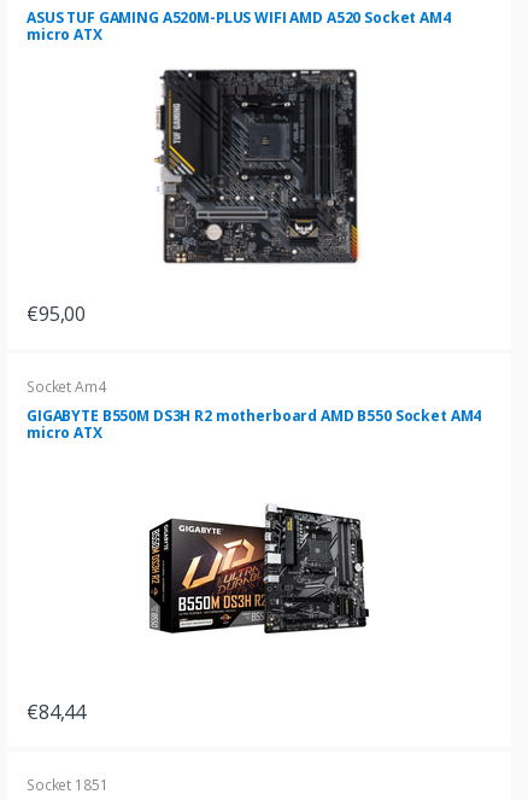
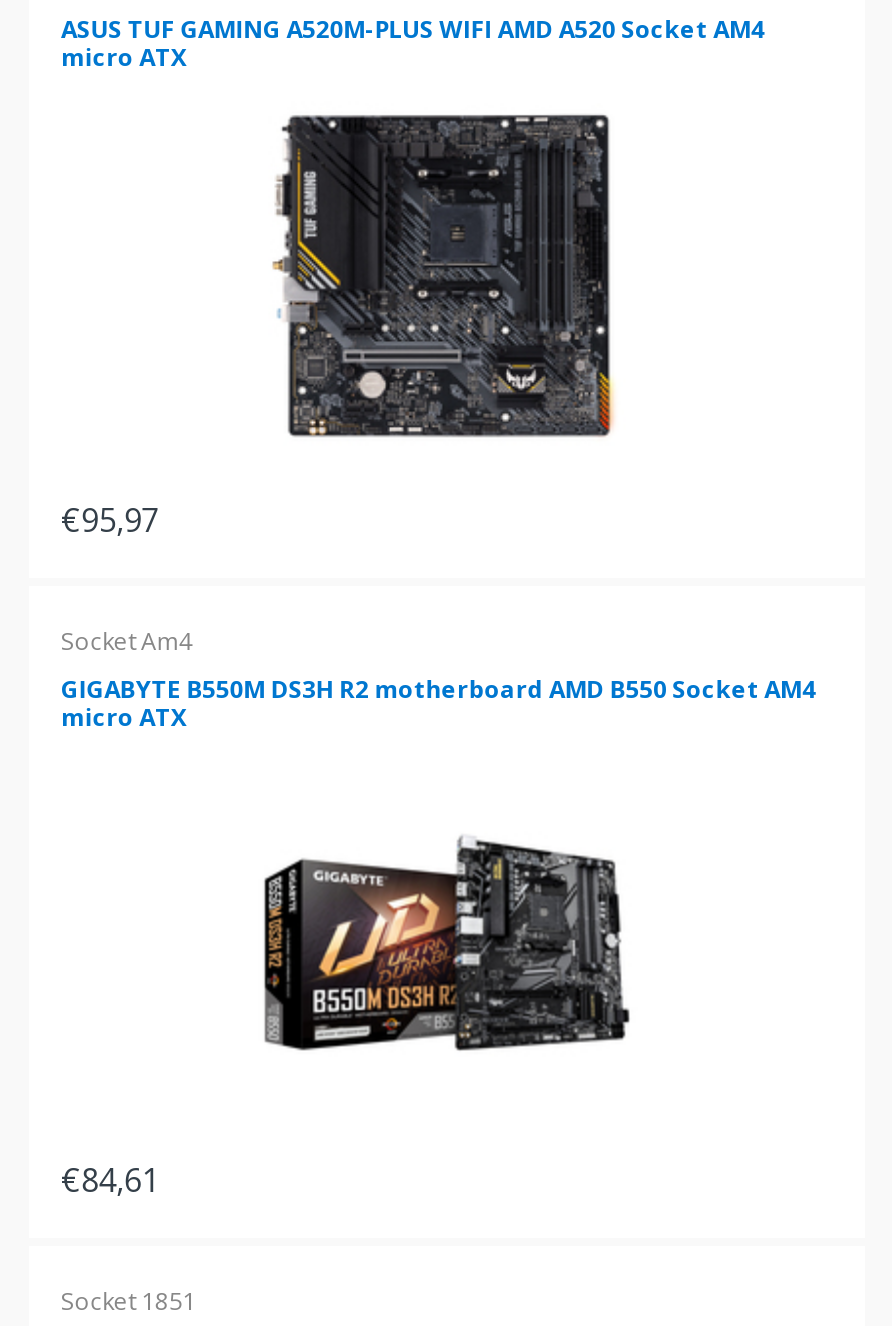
[27,300,86,326] €95,00 -> [61,497,159,541] €95,97
[27,698,86,725] €84,44 -> [61,1157,159,1201] €84,61

